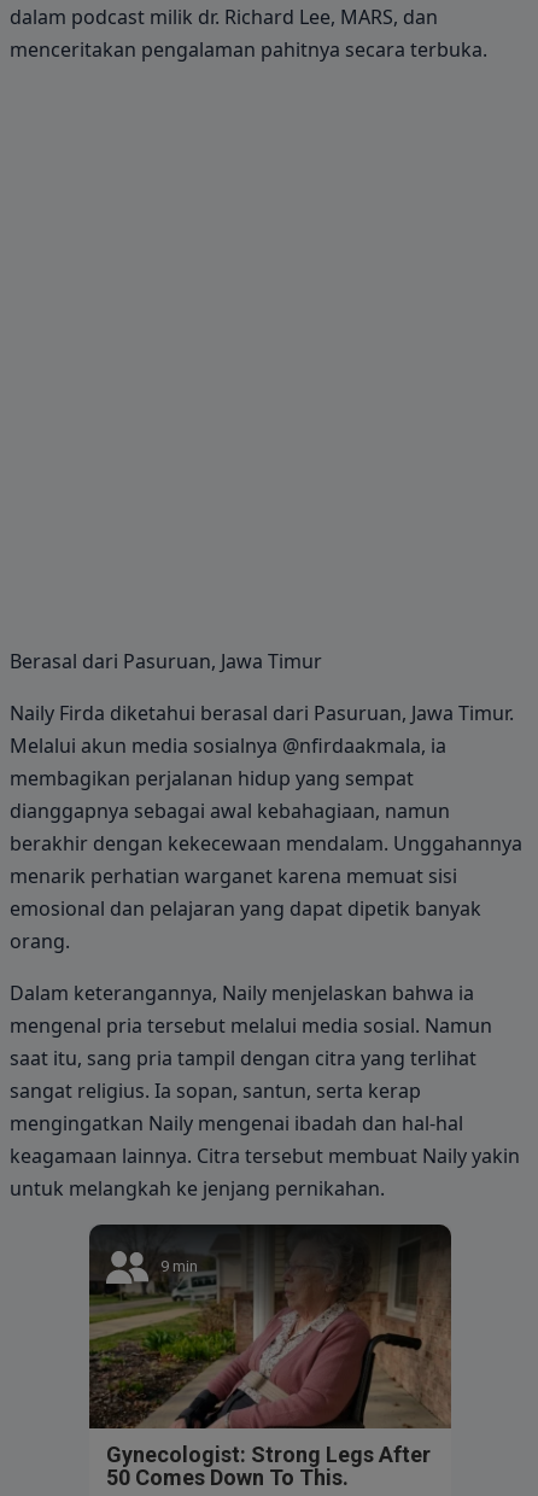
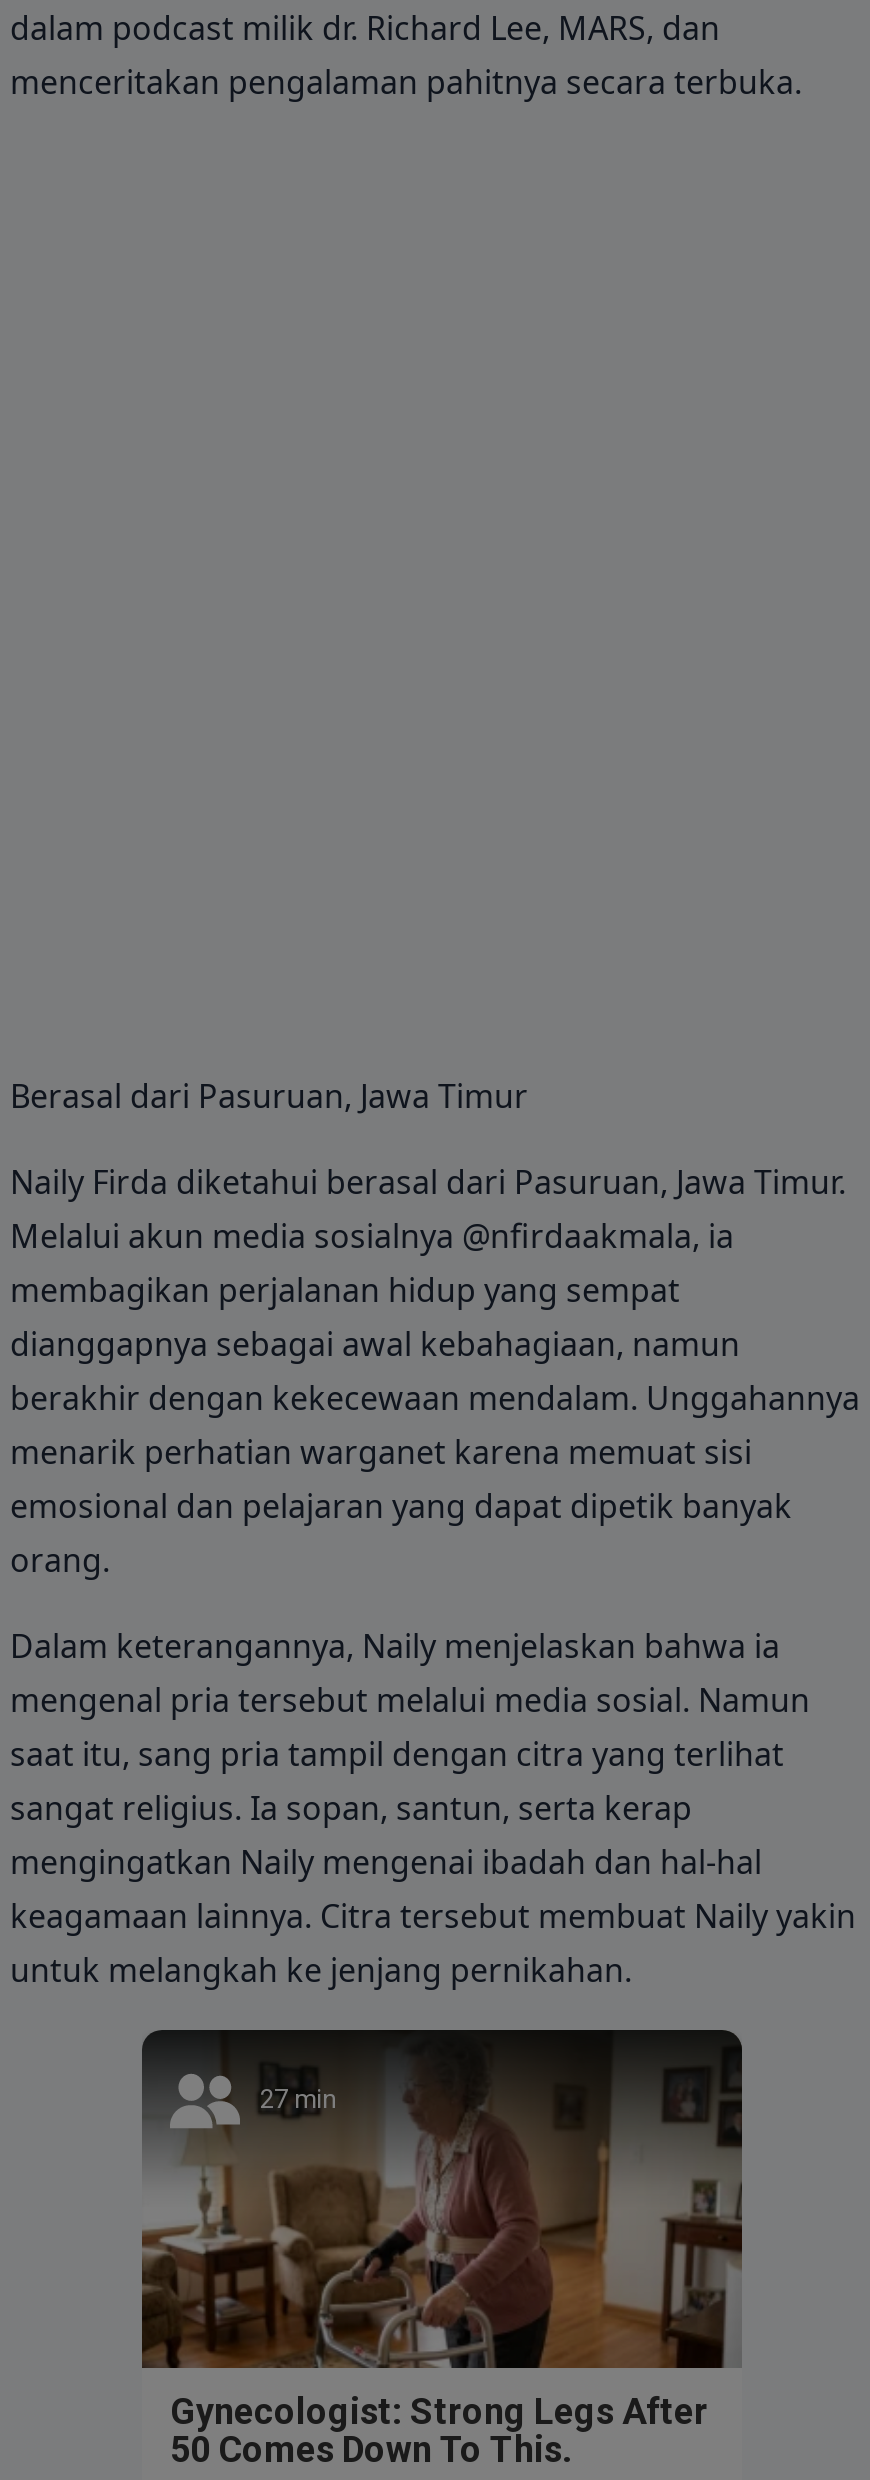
[88,1235,451,1430] [image] | 9 min -> [140,2044,744,2370] [image] | 27 min

